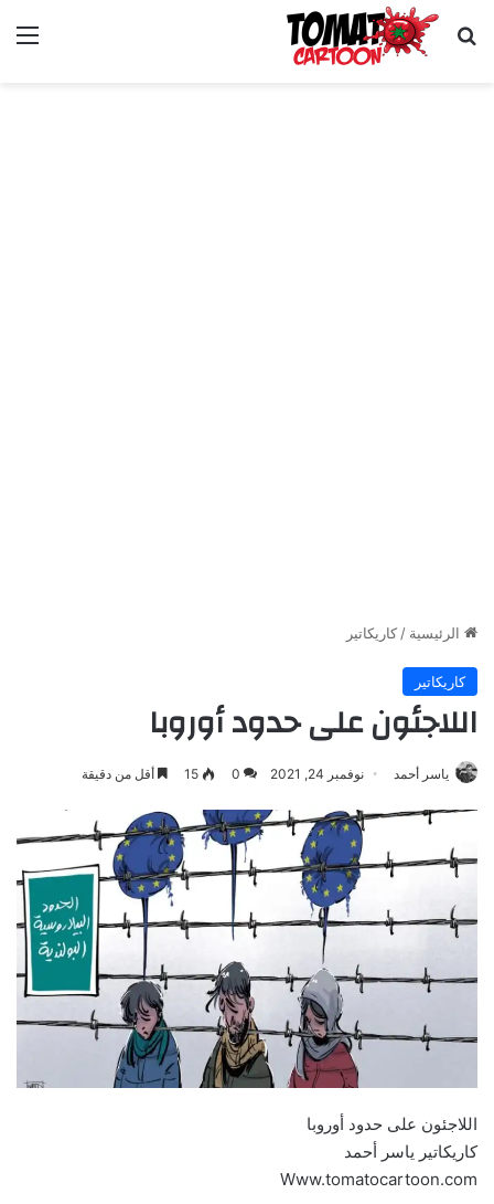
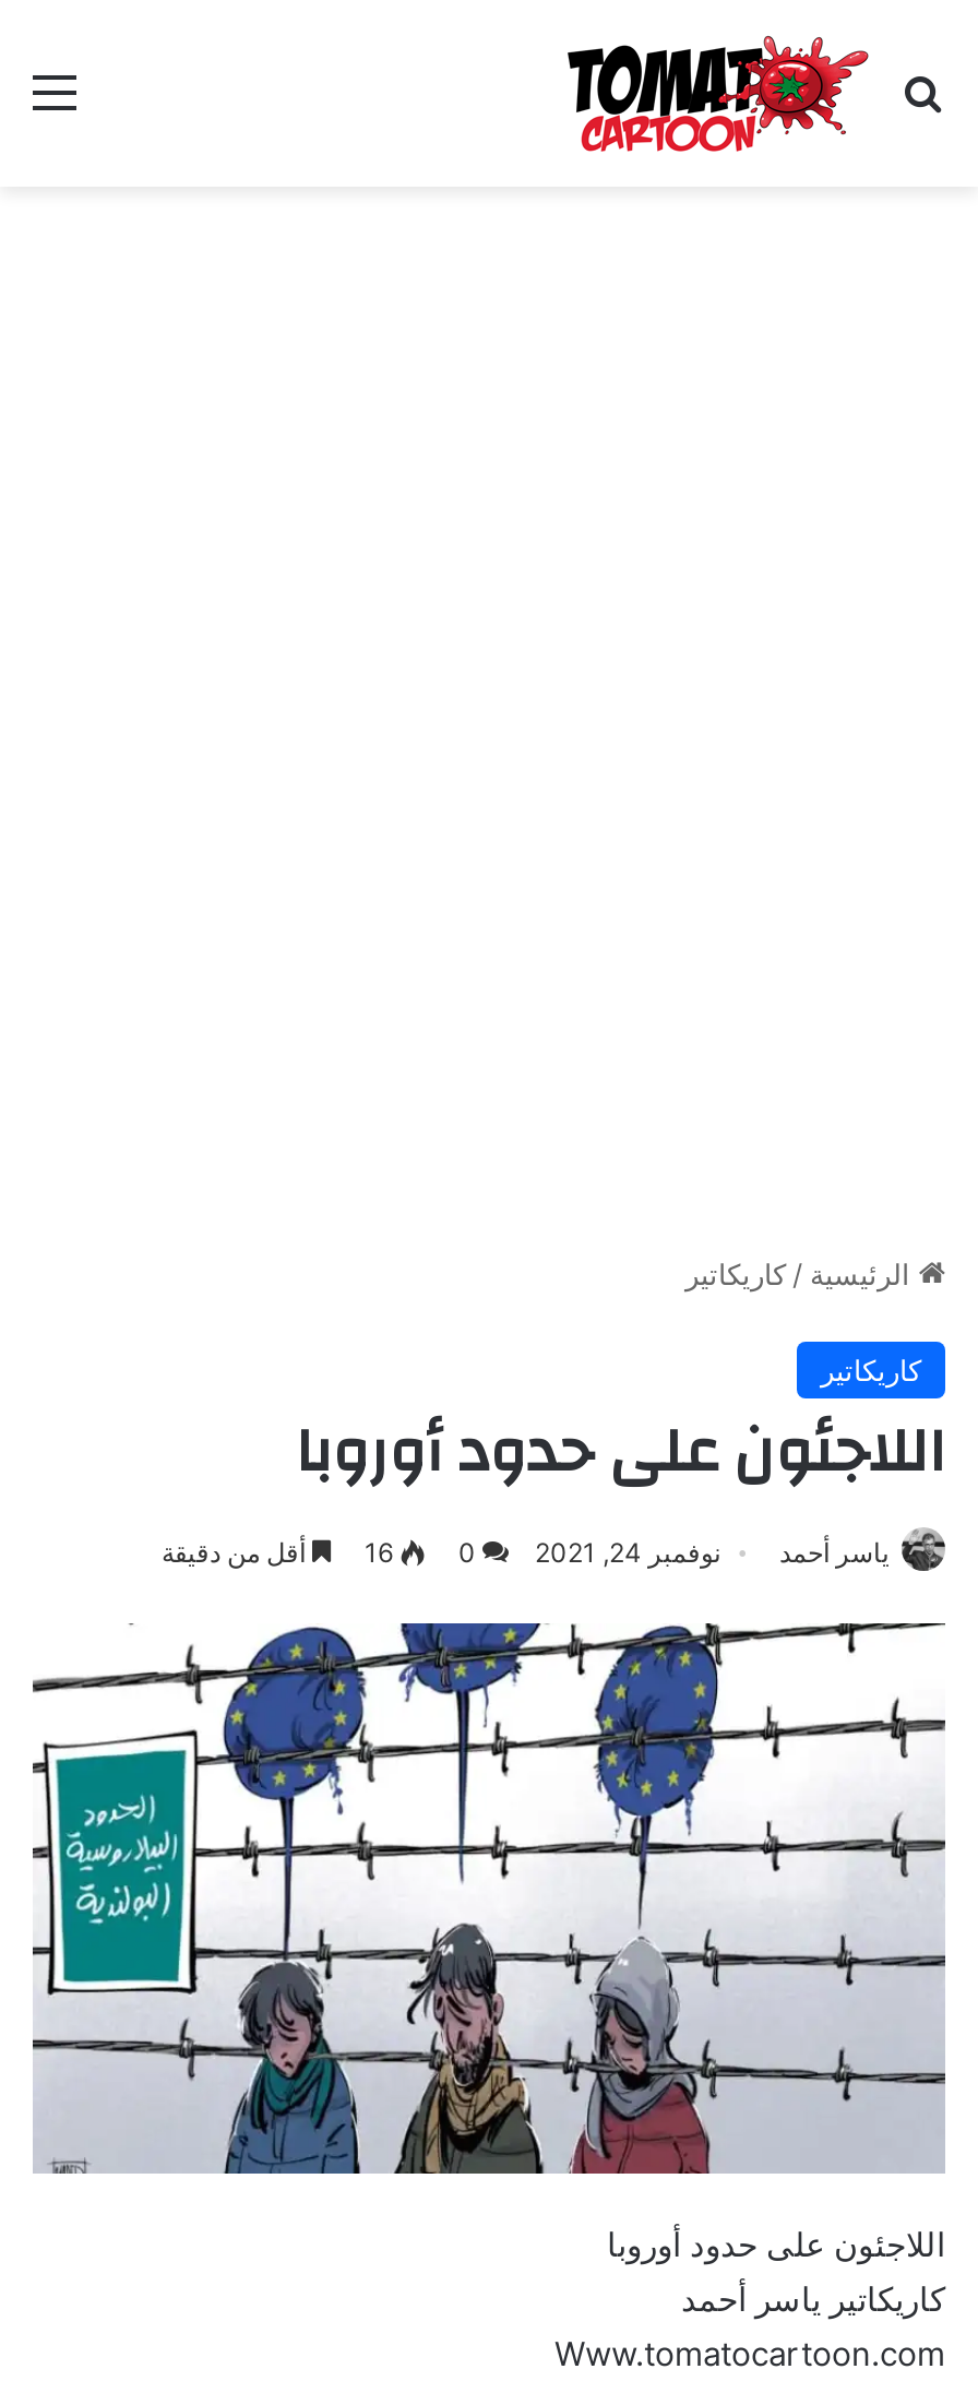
[184,765,198,782] 15 -> [365,1536,393,1569] 16

